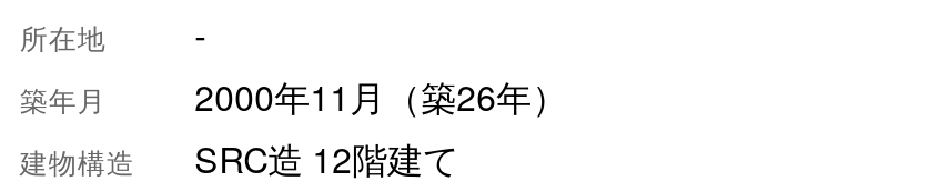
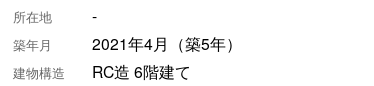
[195,71,568,120] 2000年11月（築26年） -> [92,32,242,54] 2021年4月（築5年）
[20,133,459,182] 建物構造 SRC造 12階建て -> [13,60,191,82] 建物構造 RC造 6階建て

